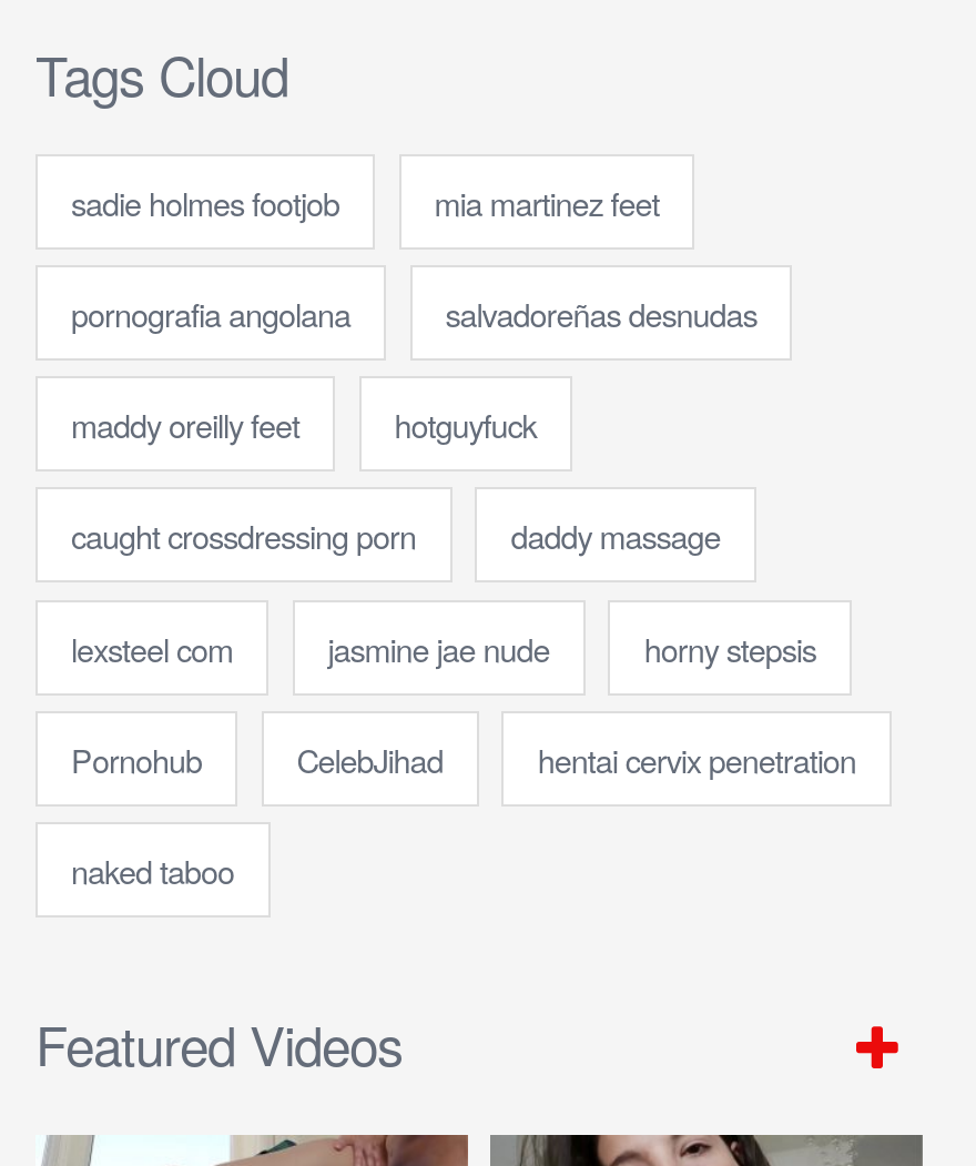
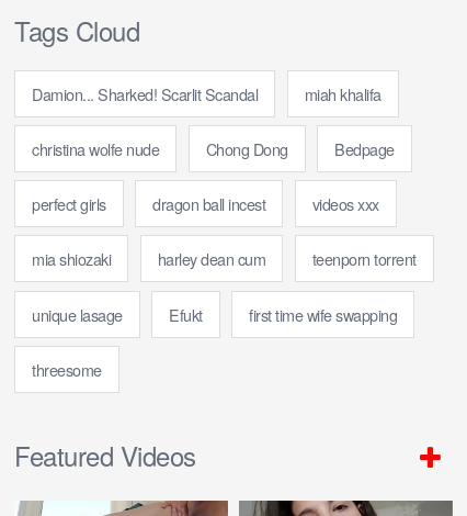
[71,178,856,893] sadie holmes footjob | mia martinez feet | pornografia angolana | salvadoreñas desnudas | maddy oreilly feet | hotguyfuck | caught crossdressing porn | daddy massage | lexsteel com | jasmine jae nude | horny stepsis | Pornohub | CelebJihad | hentai cervix penetration | naked taboo -> [32,82,416,381] Damion... Sharked! Scarlit Scandal | miah khalifa | christina wolfe nude | Chong Dong | Bedpage | perfect girls | dragon ball incest | videos xxx | mia shiozaki | harley dean cum | teenporn torrent | unique lasage | Efukt | first time wife swapping | threesome

